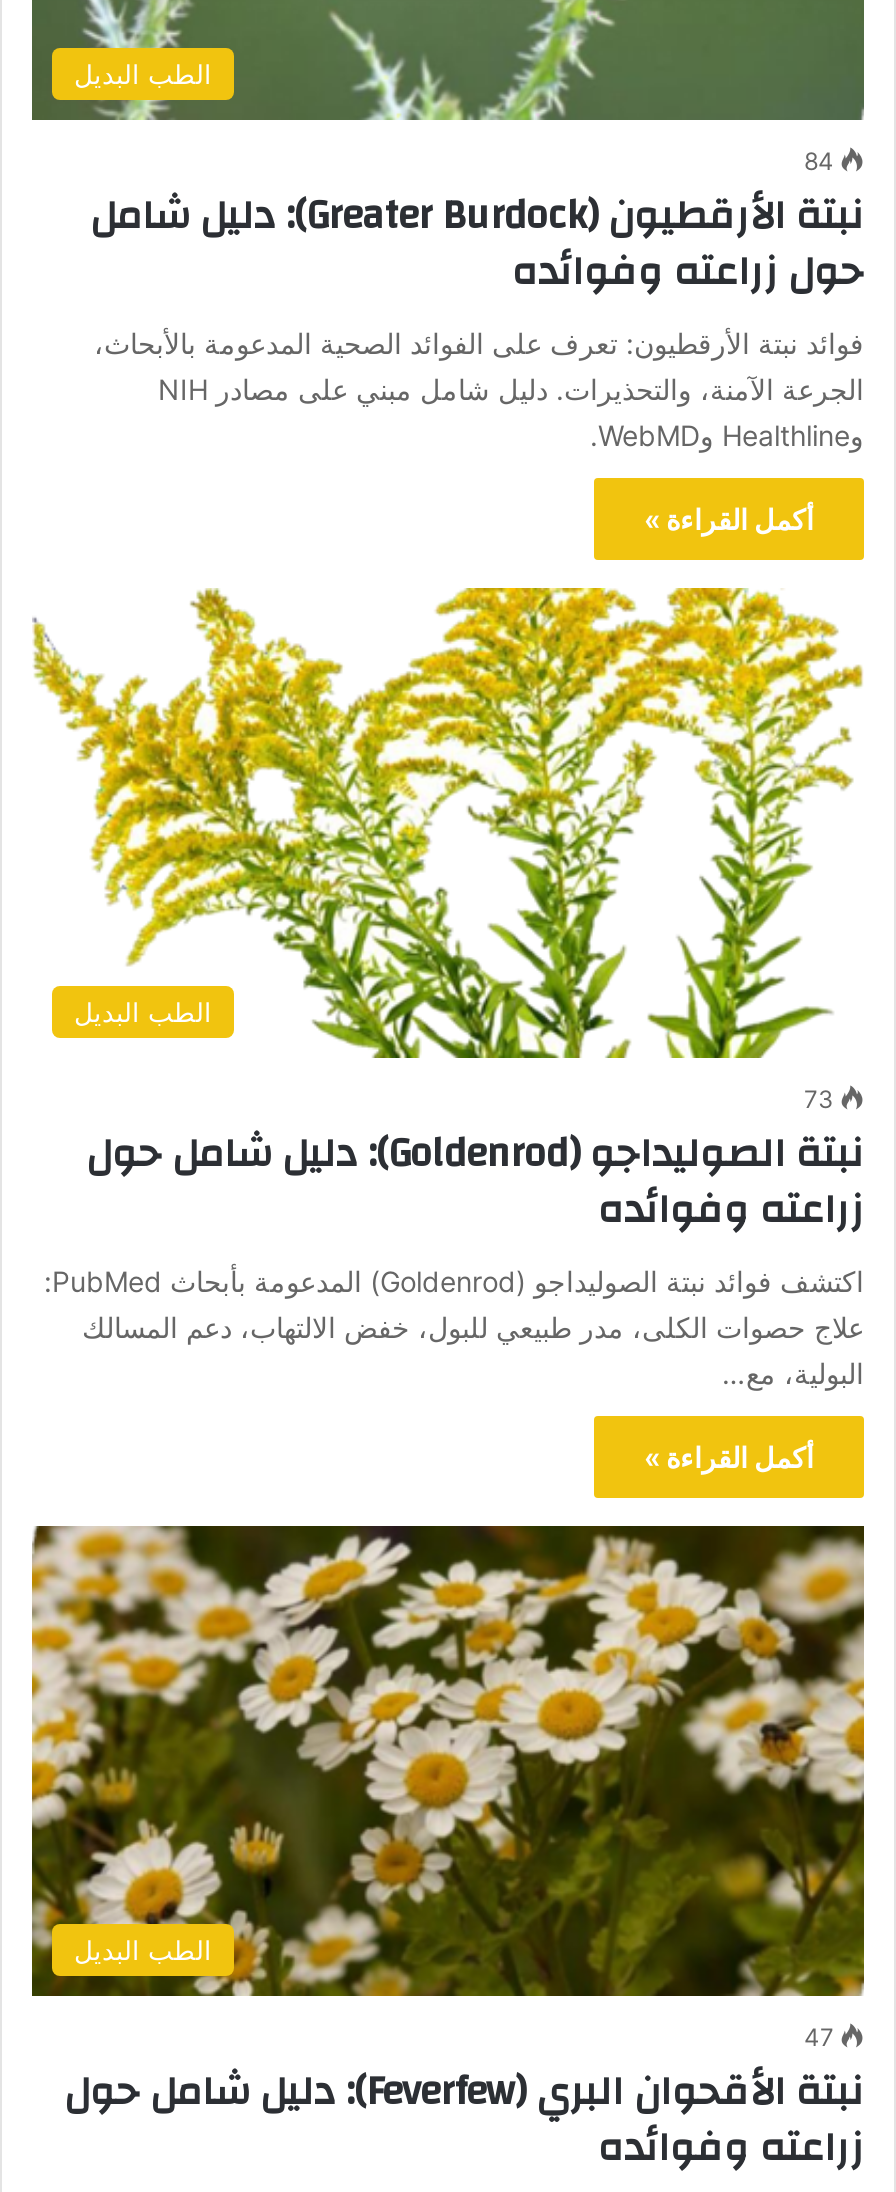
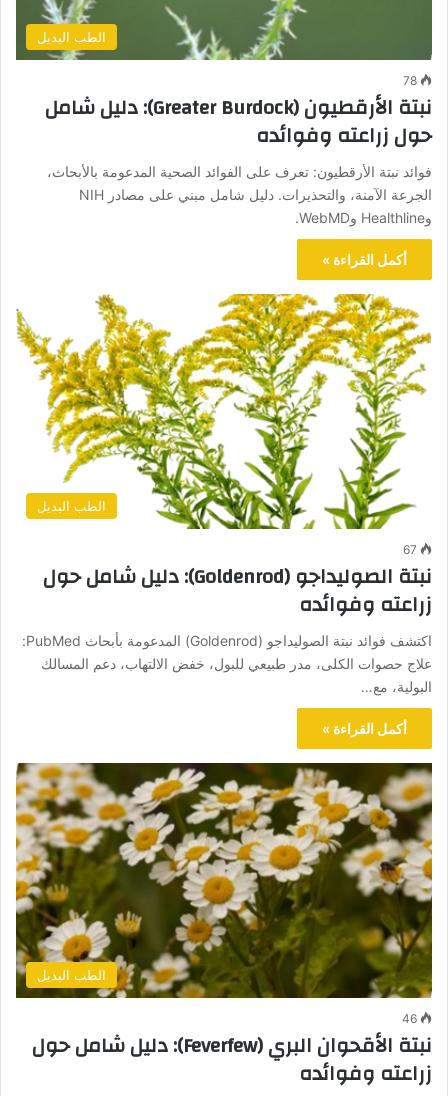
[804,145,834,175] 84 -> [403,73,417,88] 78
[804,1084,834,1114] 73 -> [403,542,417,557] 67
[804,2021,834,2051] 47 -> [402,1010,417,1025] 46

